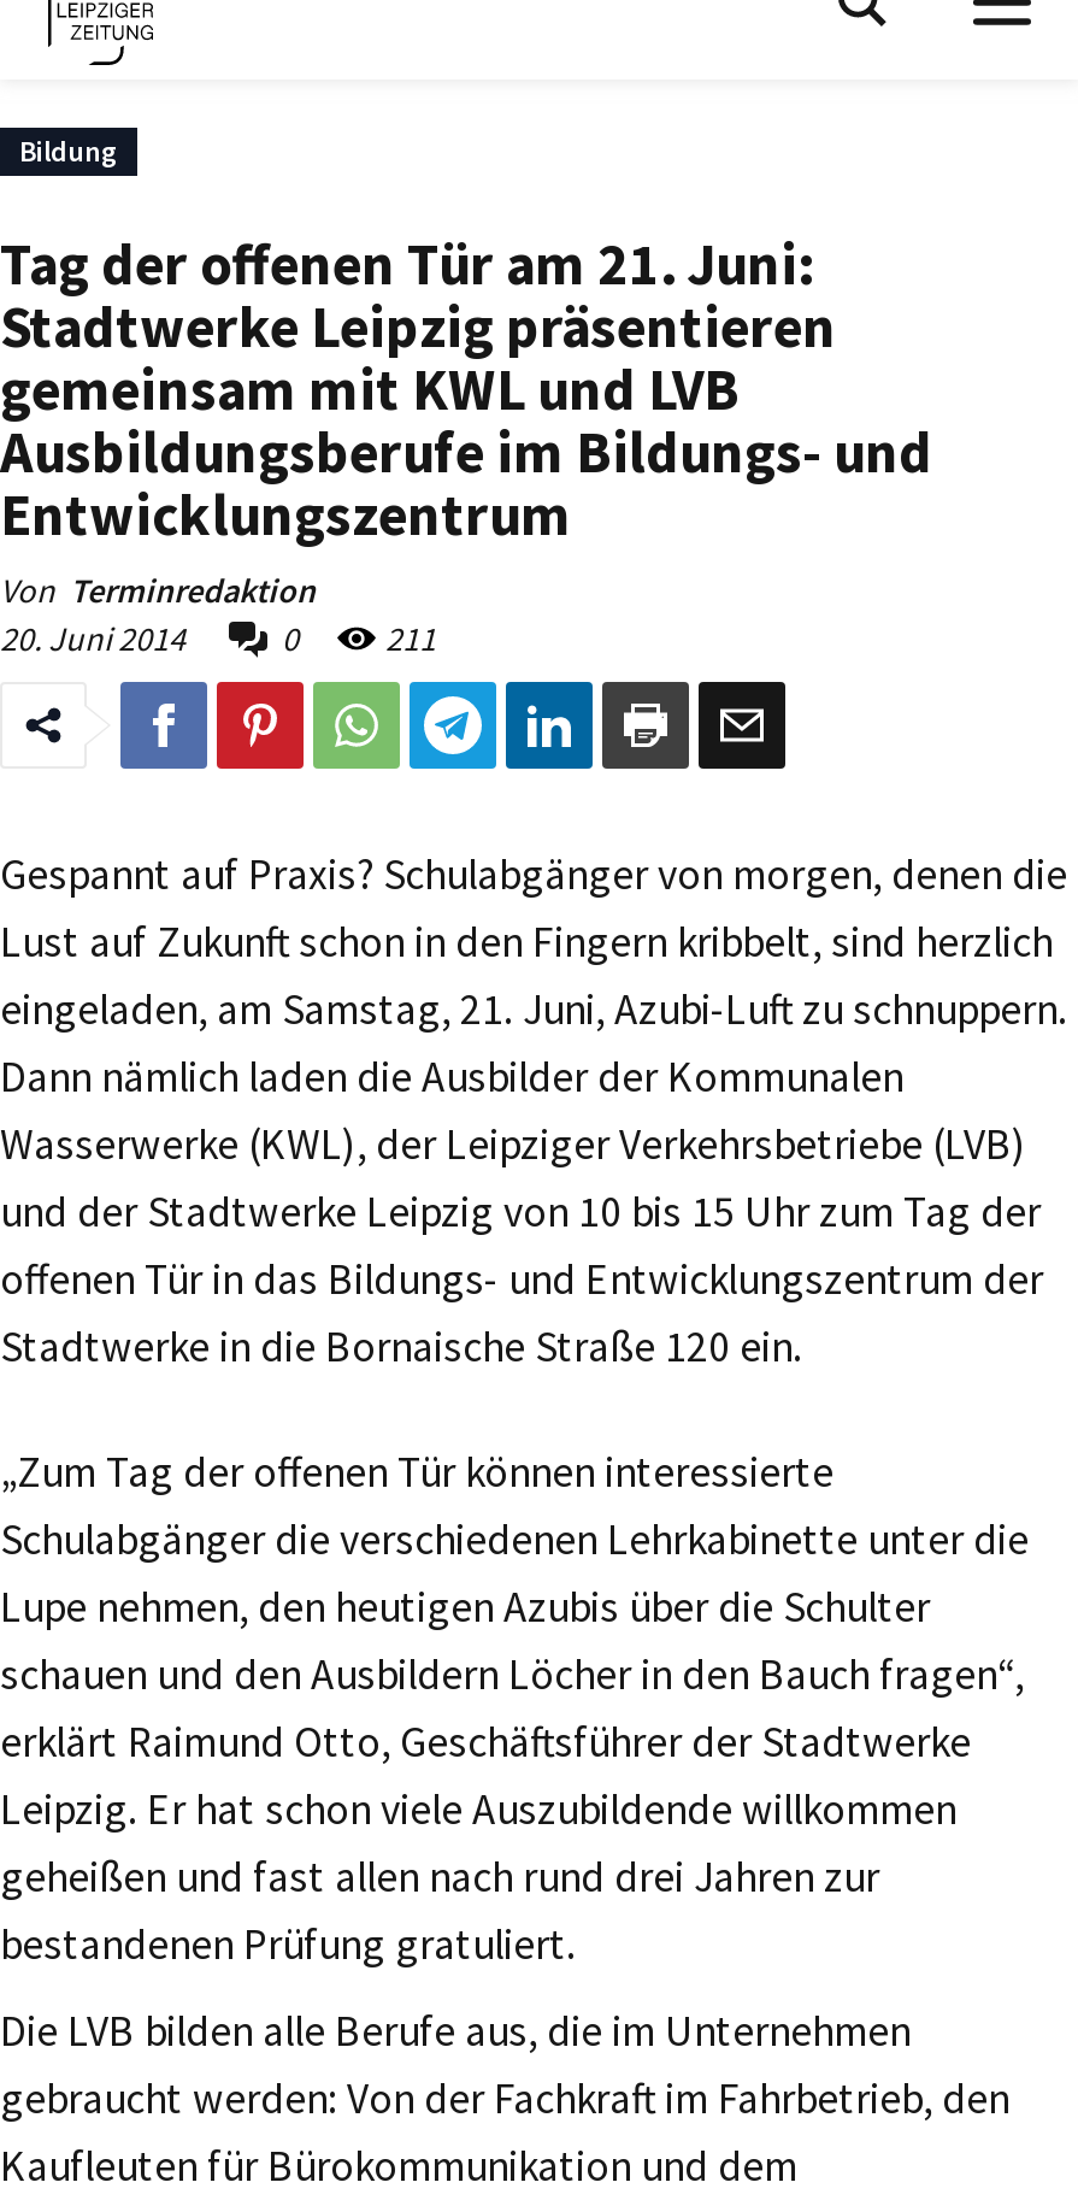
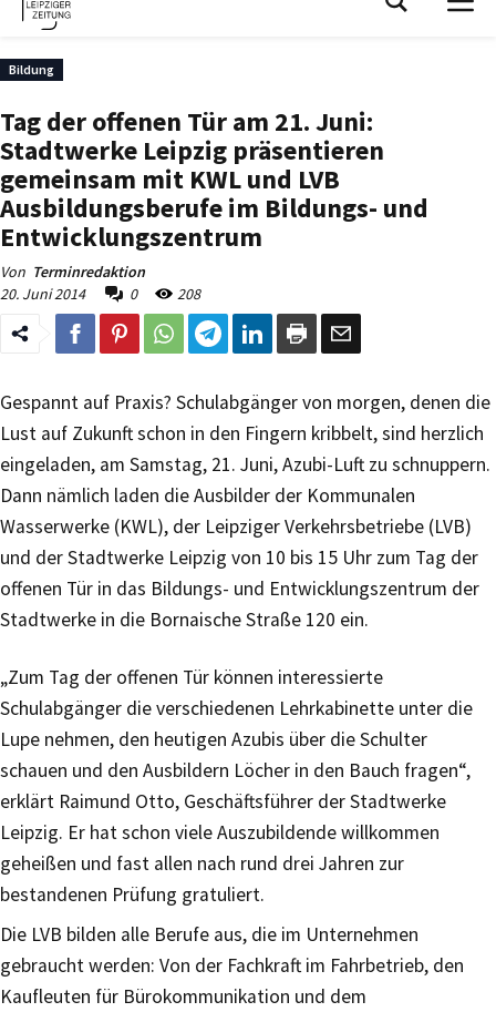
[282,617,436,660] 0 211 -> [130,284,200,304] 0 208

